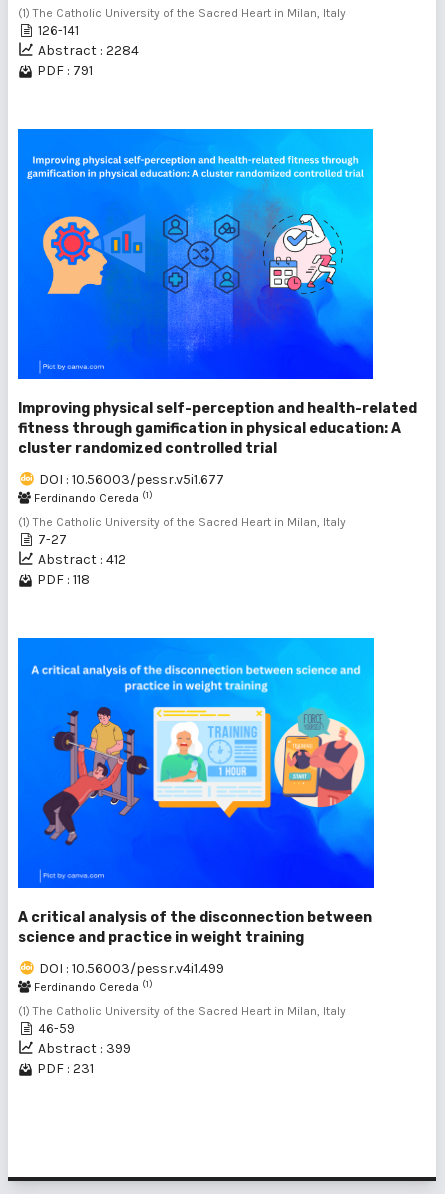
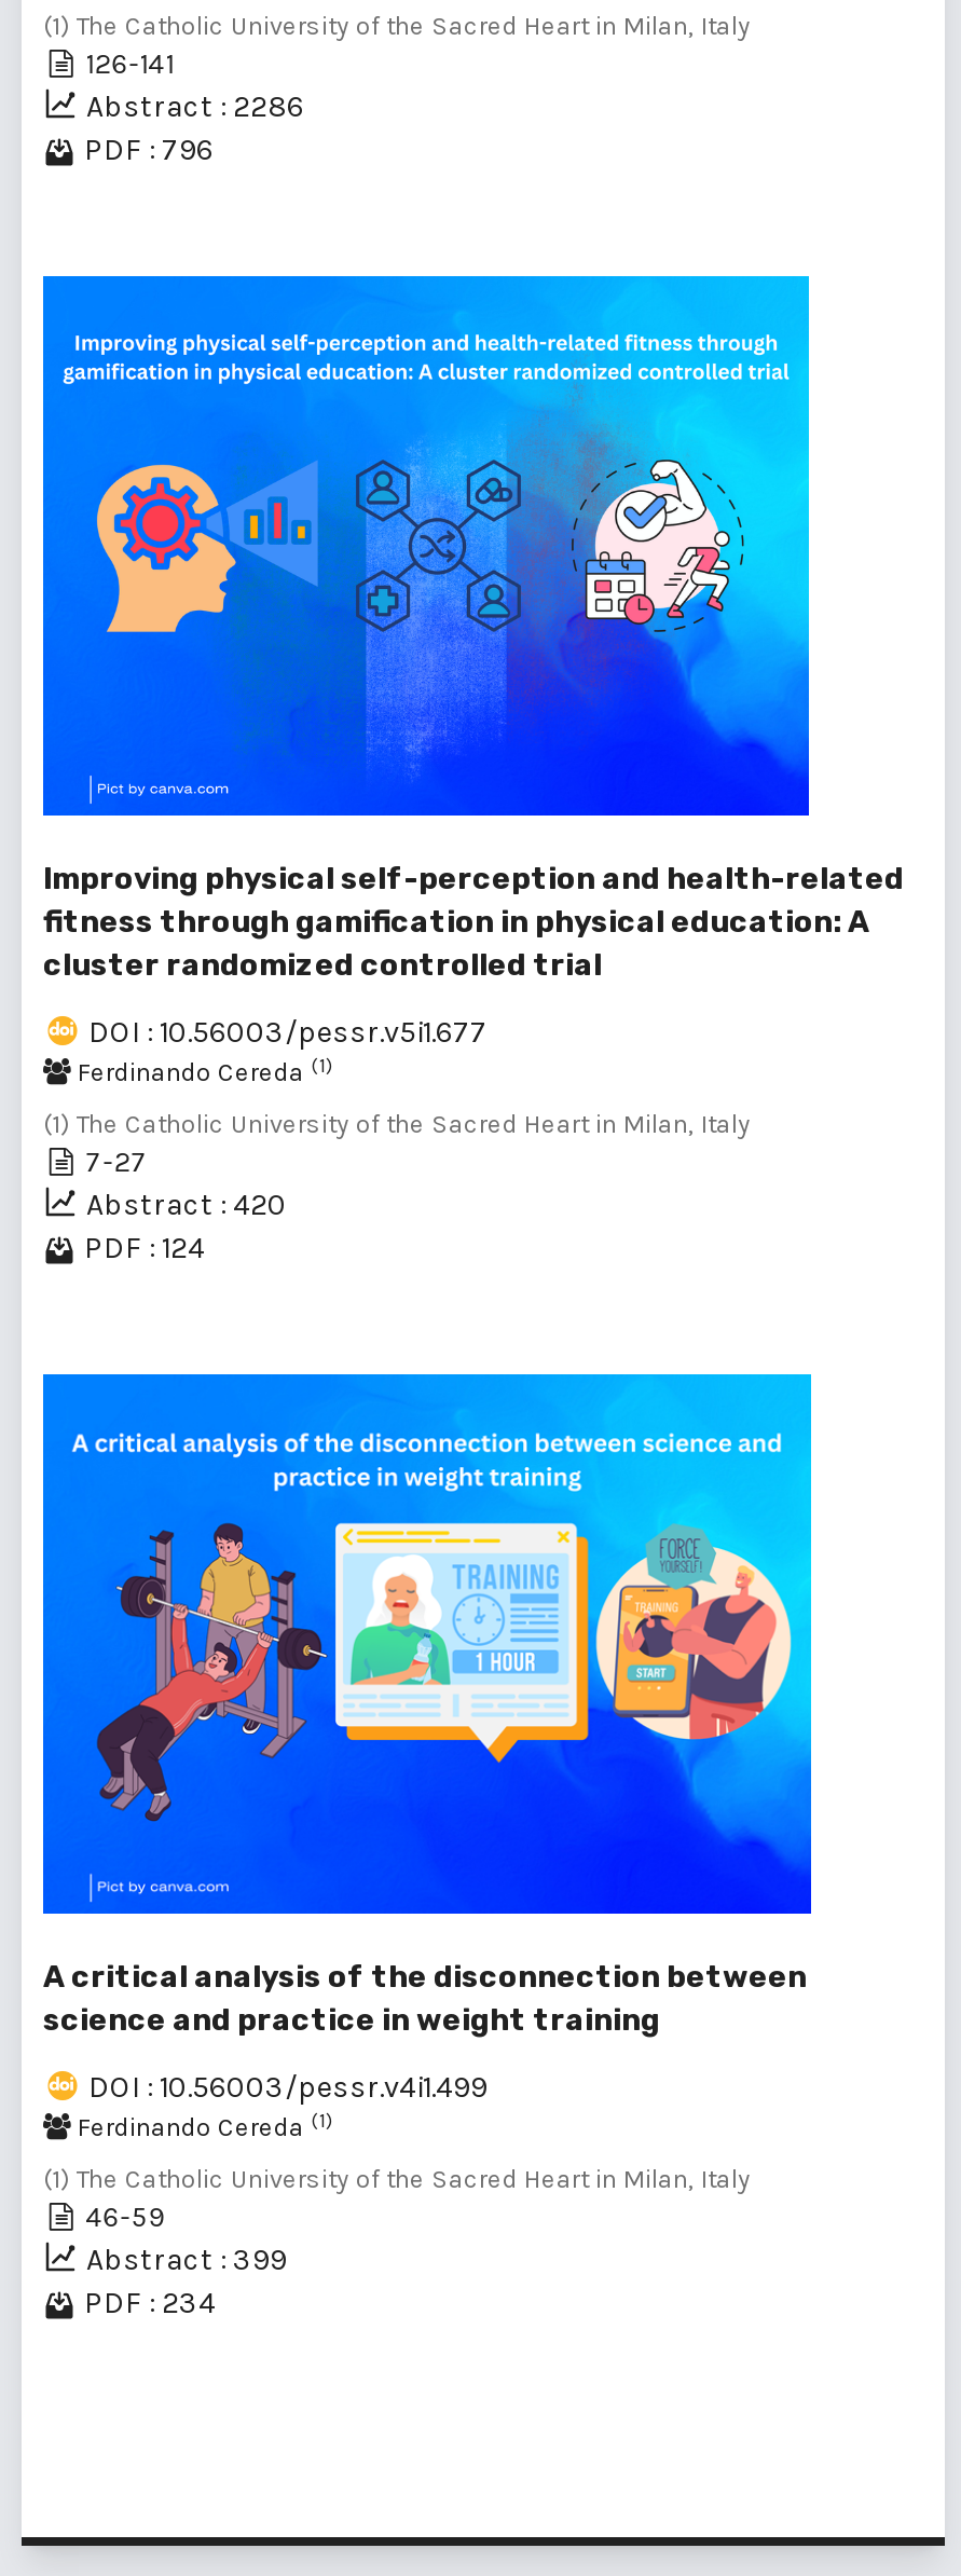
[38,42,139,59] Abstract : 2284 -> [86,88,304,125] Abstract : 2286
[37,62,93,79] PDF : 791 -> [84,132,214,168] PDF : 796
[38,551,126,568] Abstract : 412 -> [86,1187,287,1223] Abstract : 420
[37,571,90,588] PDF : 118 -> [84,1230,205,1266] PDF : 124
[37,1060,94,1077] PDF : 231 -> [84,2285,216,2321] PDF : 234

